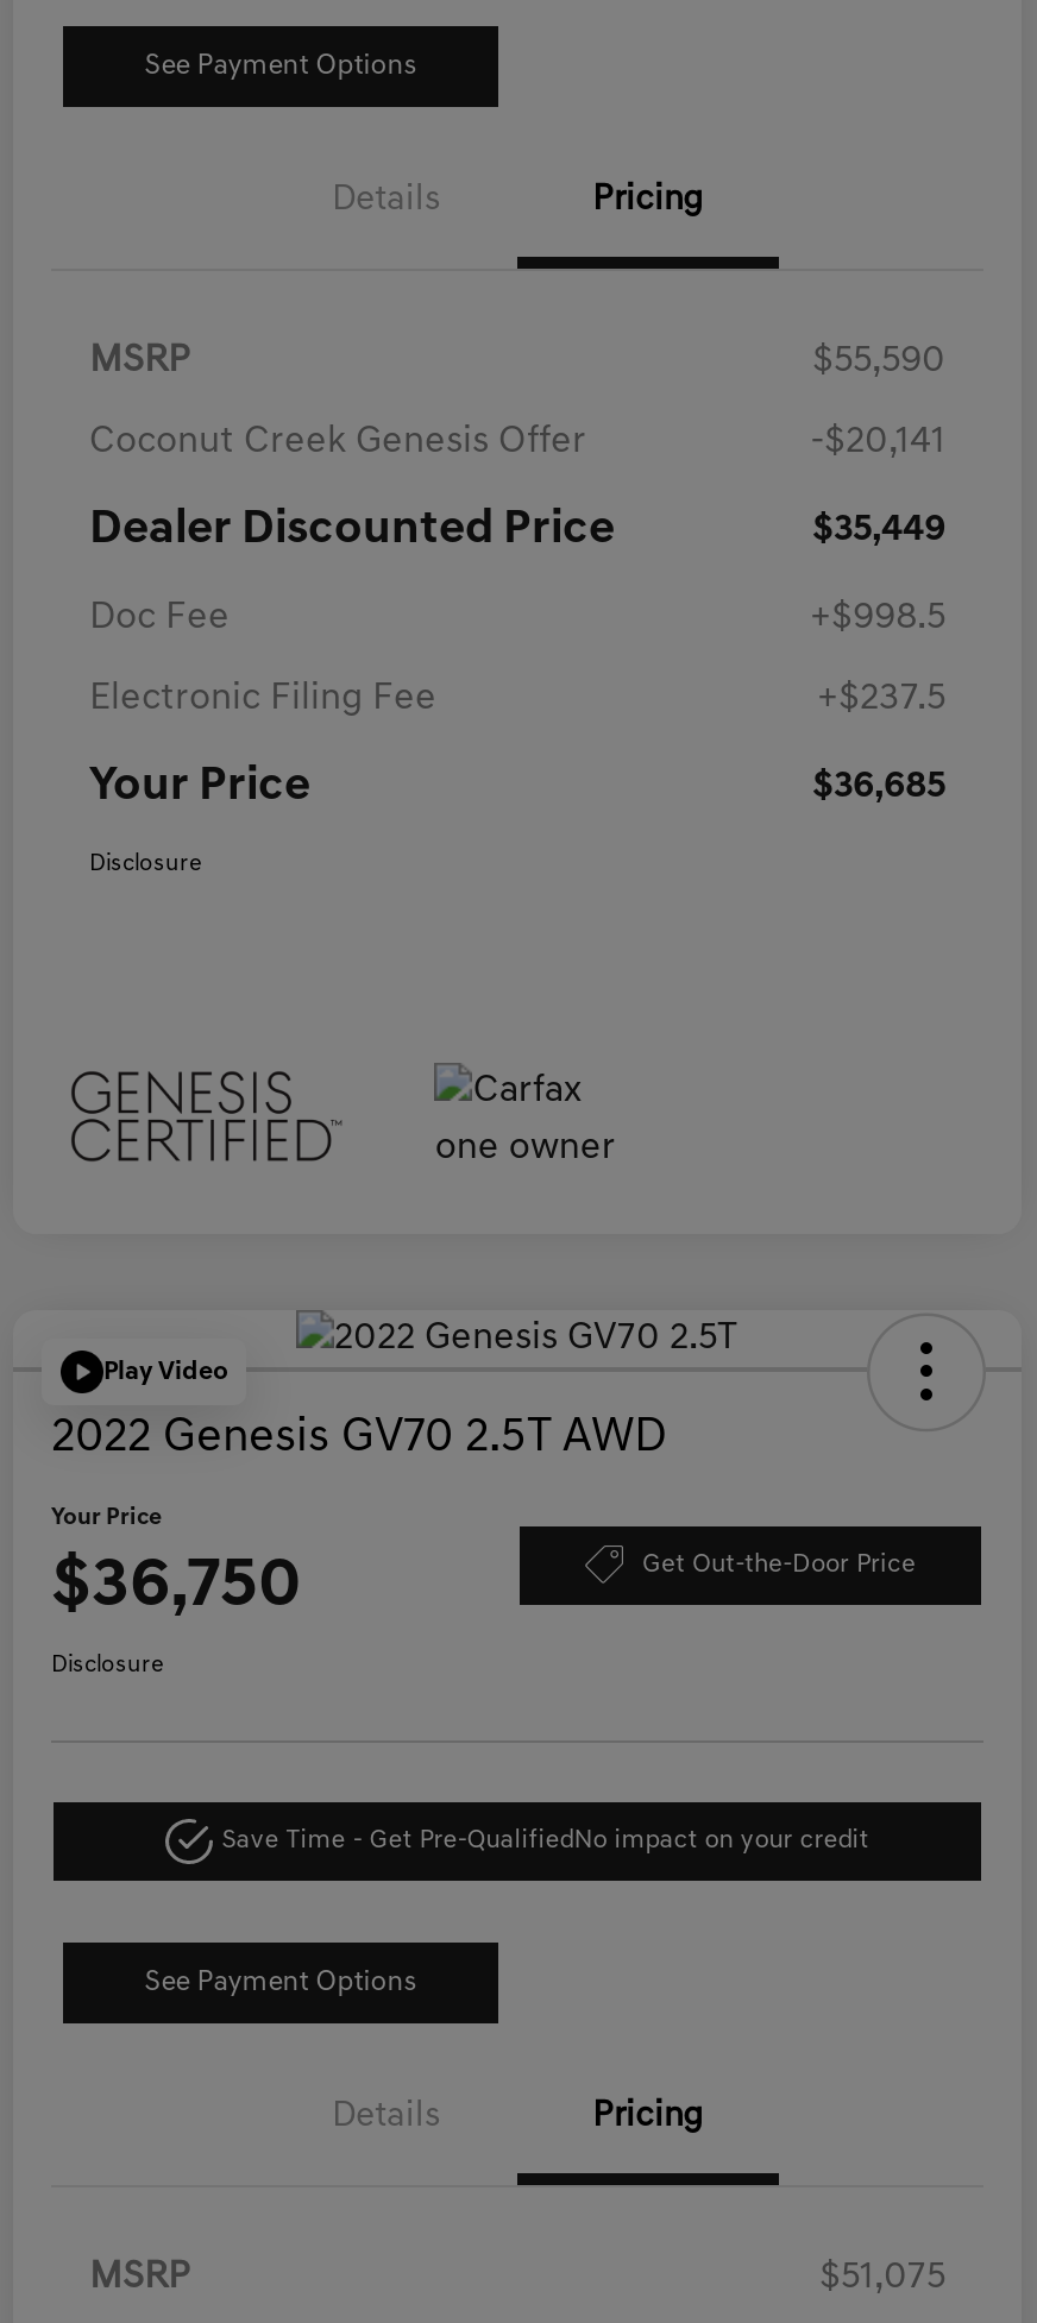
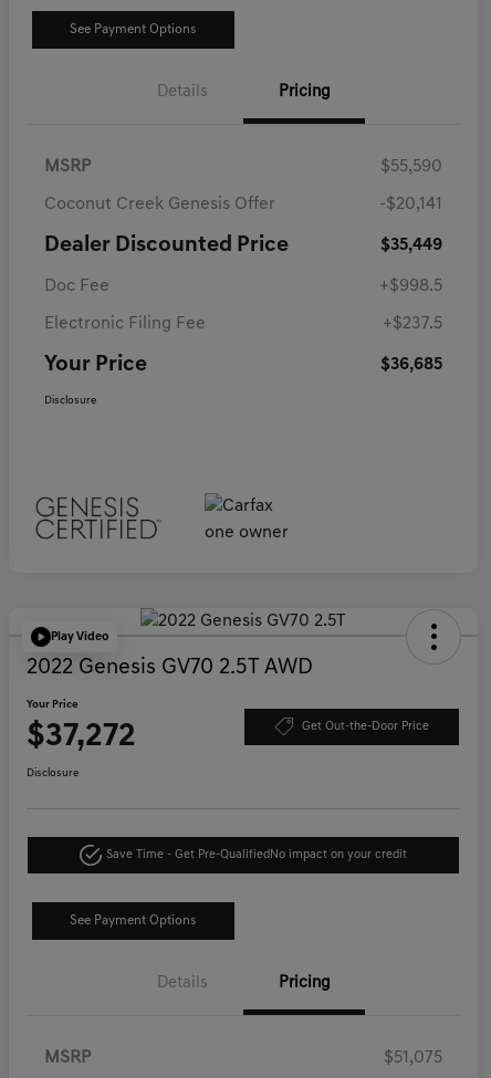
[51,1551,301,1624] $36,750 -> [27,720,136,754] $37,272

